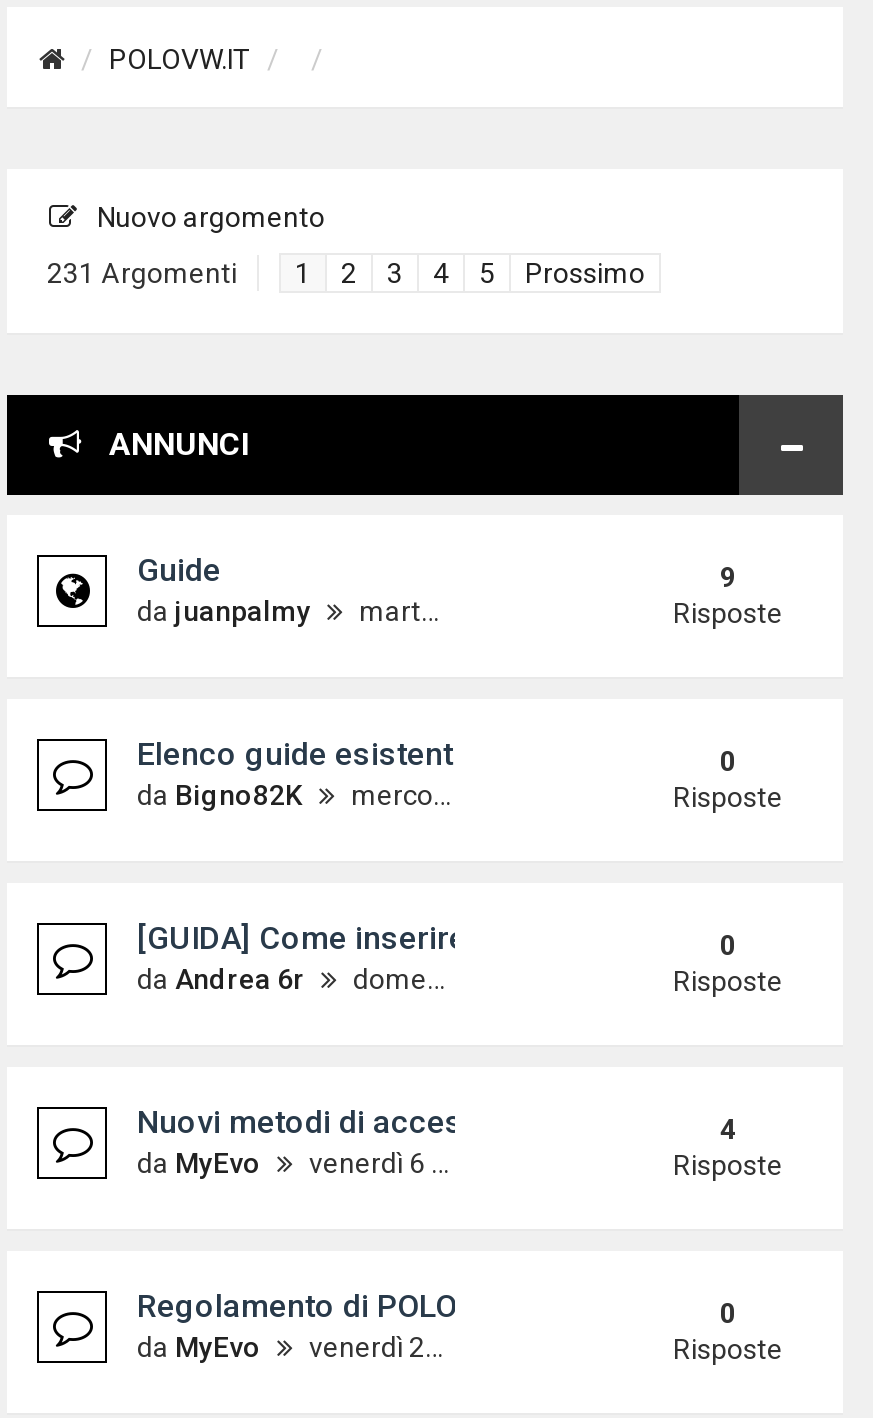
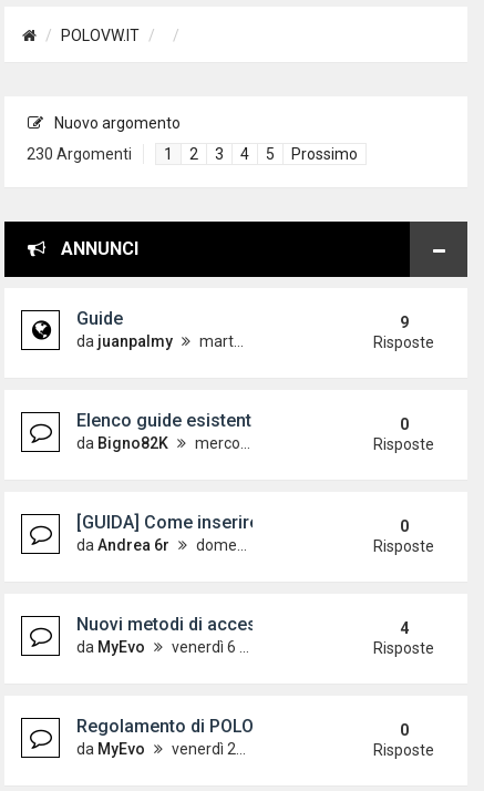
[47,257,645,289] 231 Argomenti 1 2 3 4 5 Prossimo -> [27,145,358,163] 230 Argomenti 1 2 3 4 5 Prossimo

